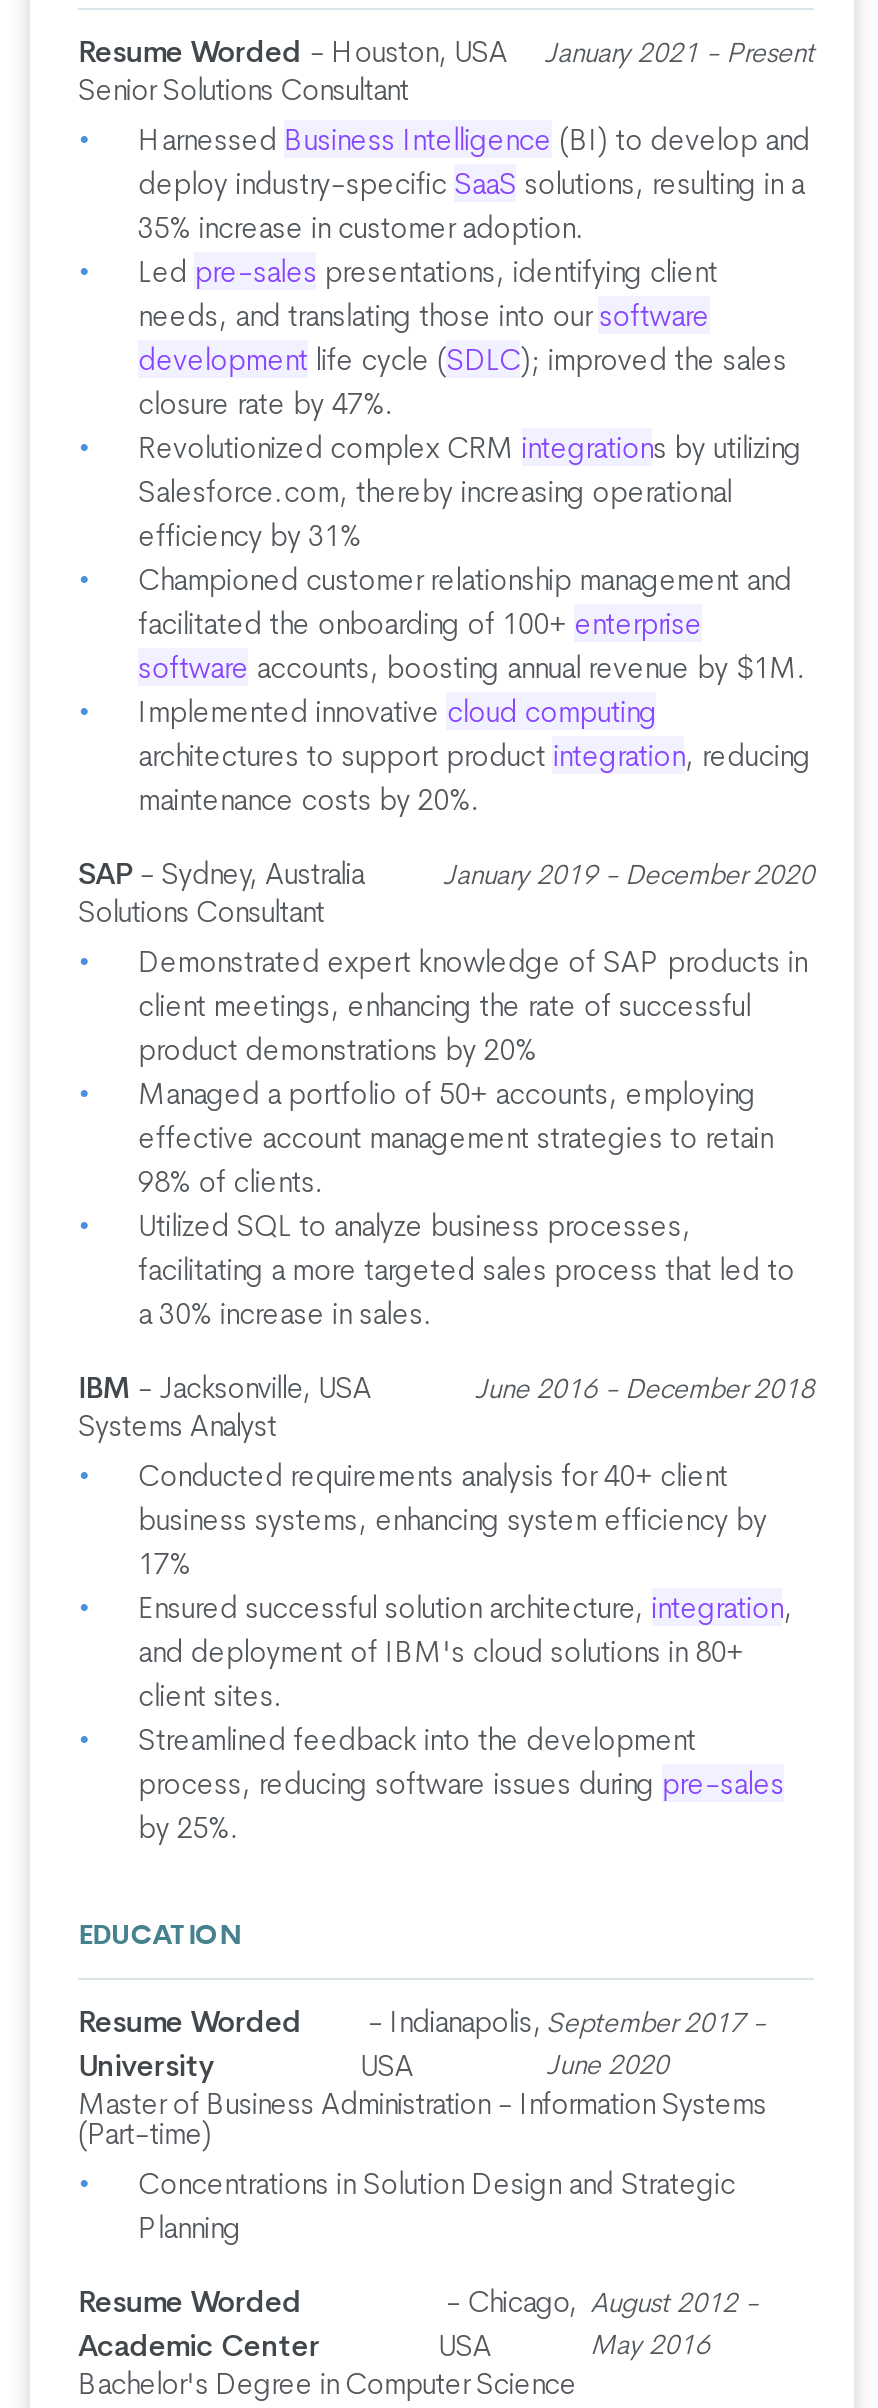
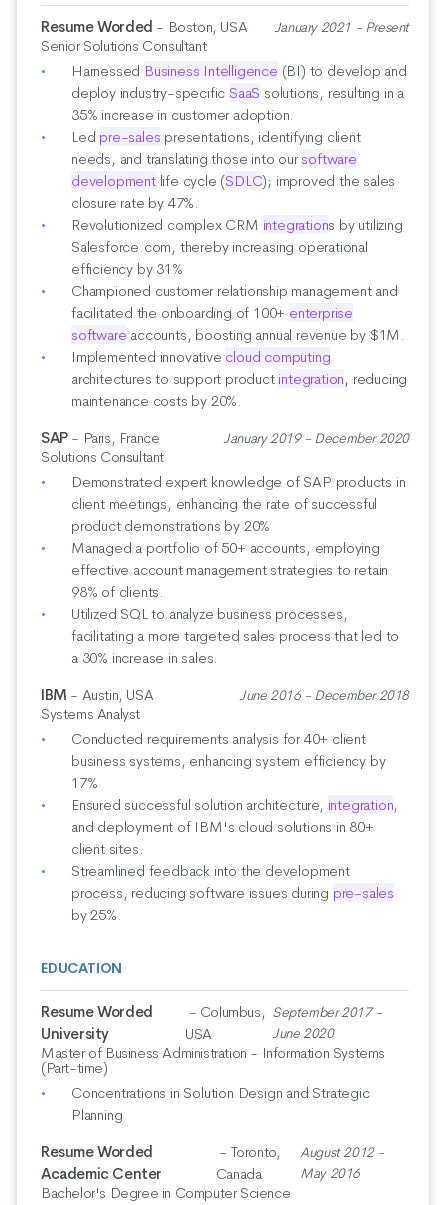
[78,33,507,71] Resume Worded - Houston, USA -> [41,17,247,36] Resume Worded - Boston, USA
[78,855,363,893] SAP - Sydney, Australia -> [41,428,159,447] SAP - Paris, France
[78,1369,371,1407] IBM - Jacksonville, USA -> [41,685,153,704] IBM - Austin, USA
[360,2003,541,2041] - Indianapolis, -> [185,1002,265,1021] - Columbus,
[438,2283,577,2365] - Chicago, | USA -> [216,1142,280,1183] - Toronto, | Canada

